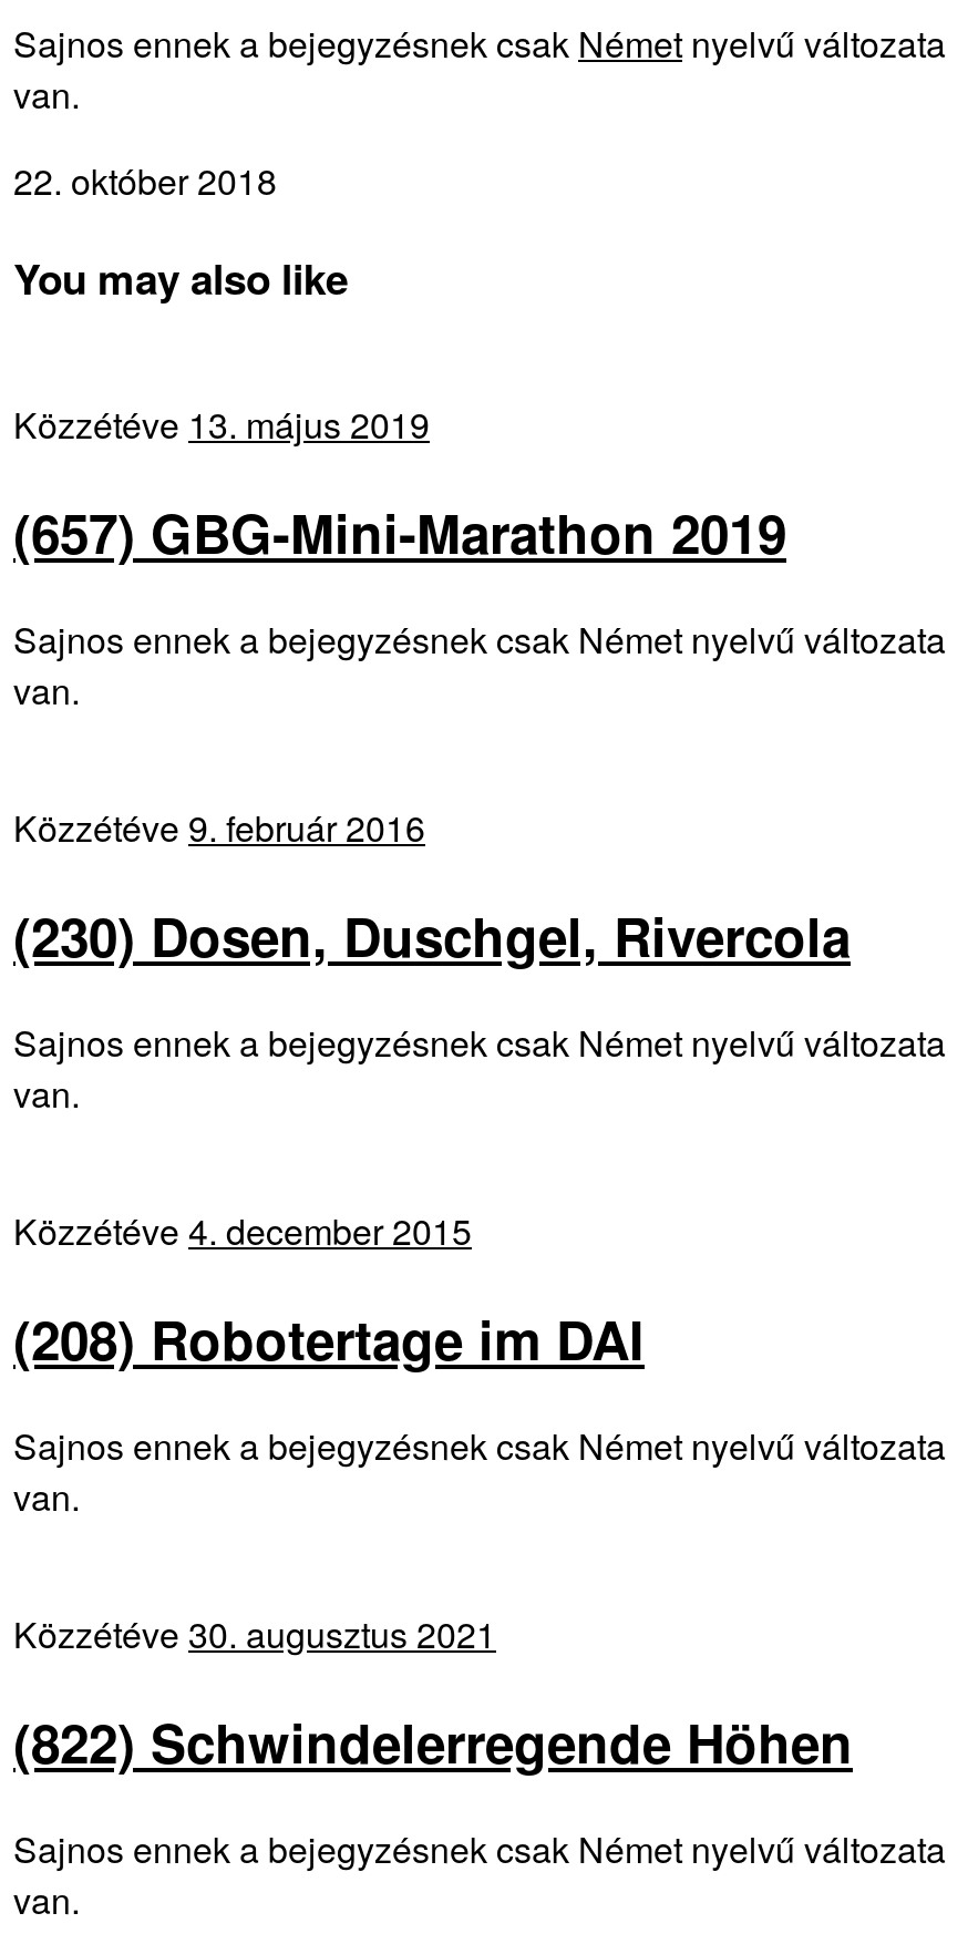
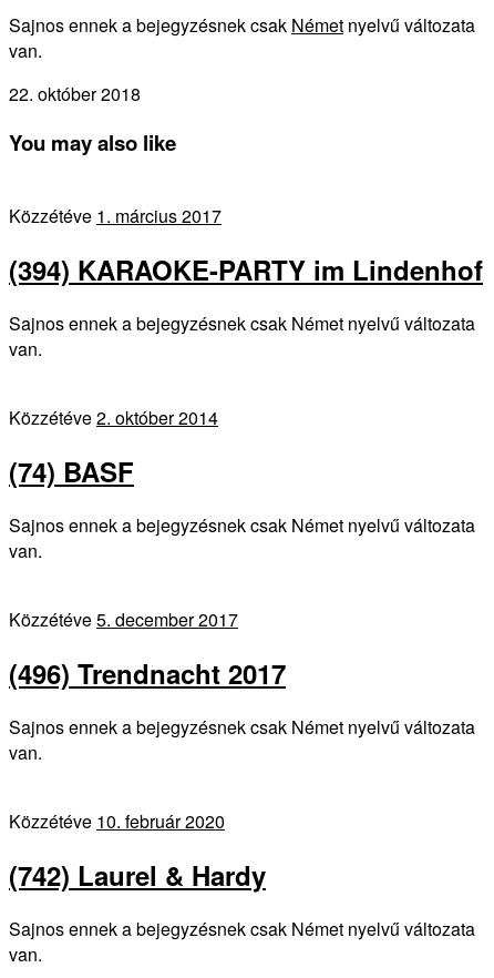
[13,399,430,450] Közzétéve 13. május 2019 -> [9,203,222,229] Közzétéve 1. március 2017
[13,494,786,570] (657) GBG-Mini-Marathon 2019 -> [9,251,483,289] (394) KARAOKE-PARTY im Lindenhof
[13,802,425,853] Közzétéve 9. február 2016 -> [9,405,218,430] Közzétéve 2. október 2014
[13,897,851,973] (230) Dosen, Duschgel, Rivercola -> [9,452,134,490] (74) BASF
[13,1205,472,1256] Közzétéve 4. december 2015 -> [9,606,238,632] Közzétéve 5. december 2017
[13,1300,645,1375] (208) Robotertage im DAI -> [9,654,286,692] (496) Trendnacht 2017
[13,1608,496,1659] Közzétéve 30. augusztus 2021 -> [9,808,225,834] Közzétéve 10. február 2020
[13,1703,853,1778] (822) Schwindelerregende Höhen -> [9,856,266,893] (742) Laurel & Hardy

